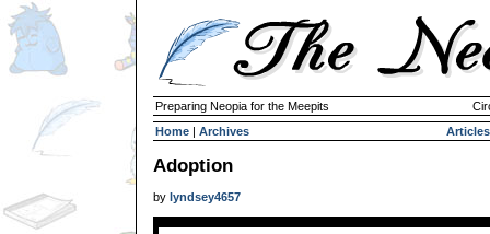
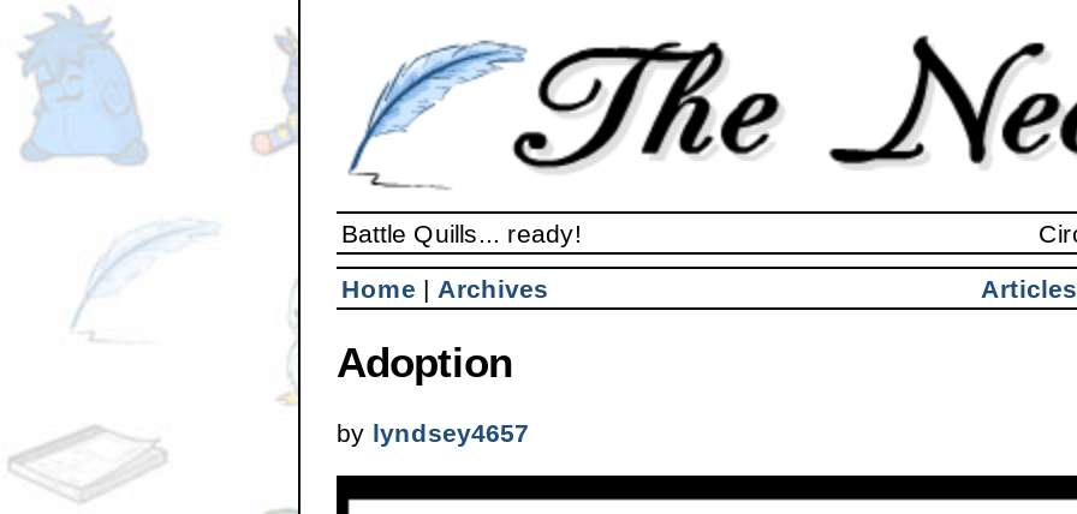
[155,100,329,113] Preparing Neopia for the Meepits -> [341,219,582,247] Battle Quills... ready!

